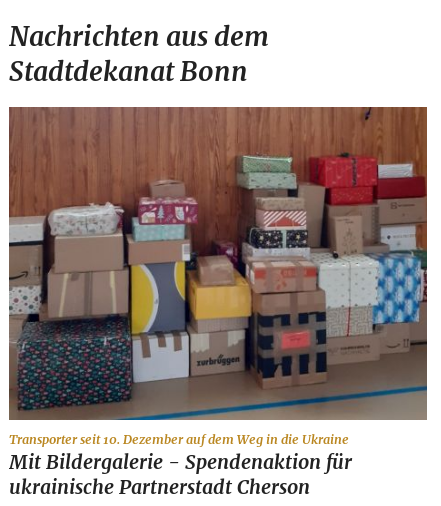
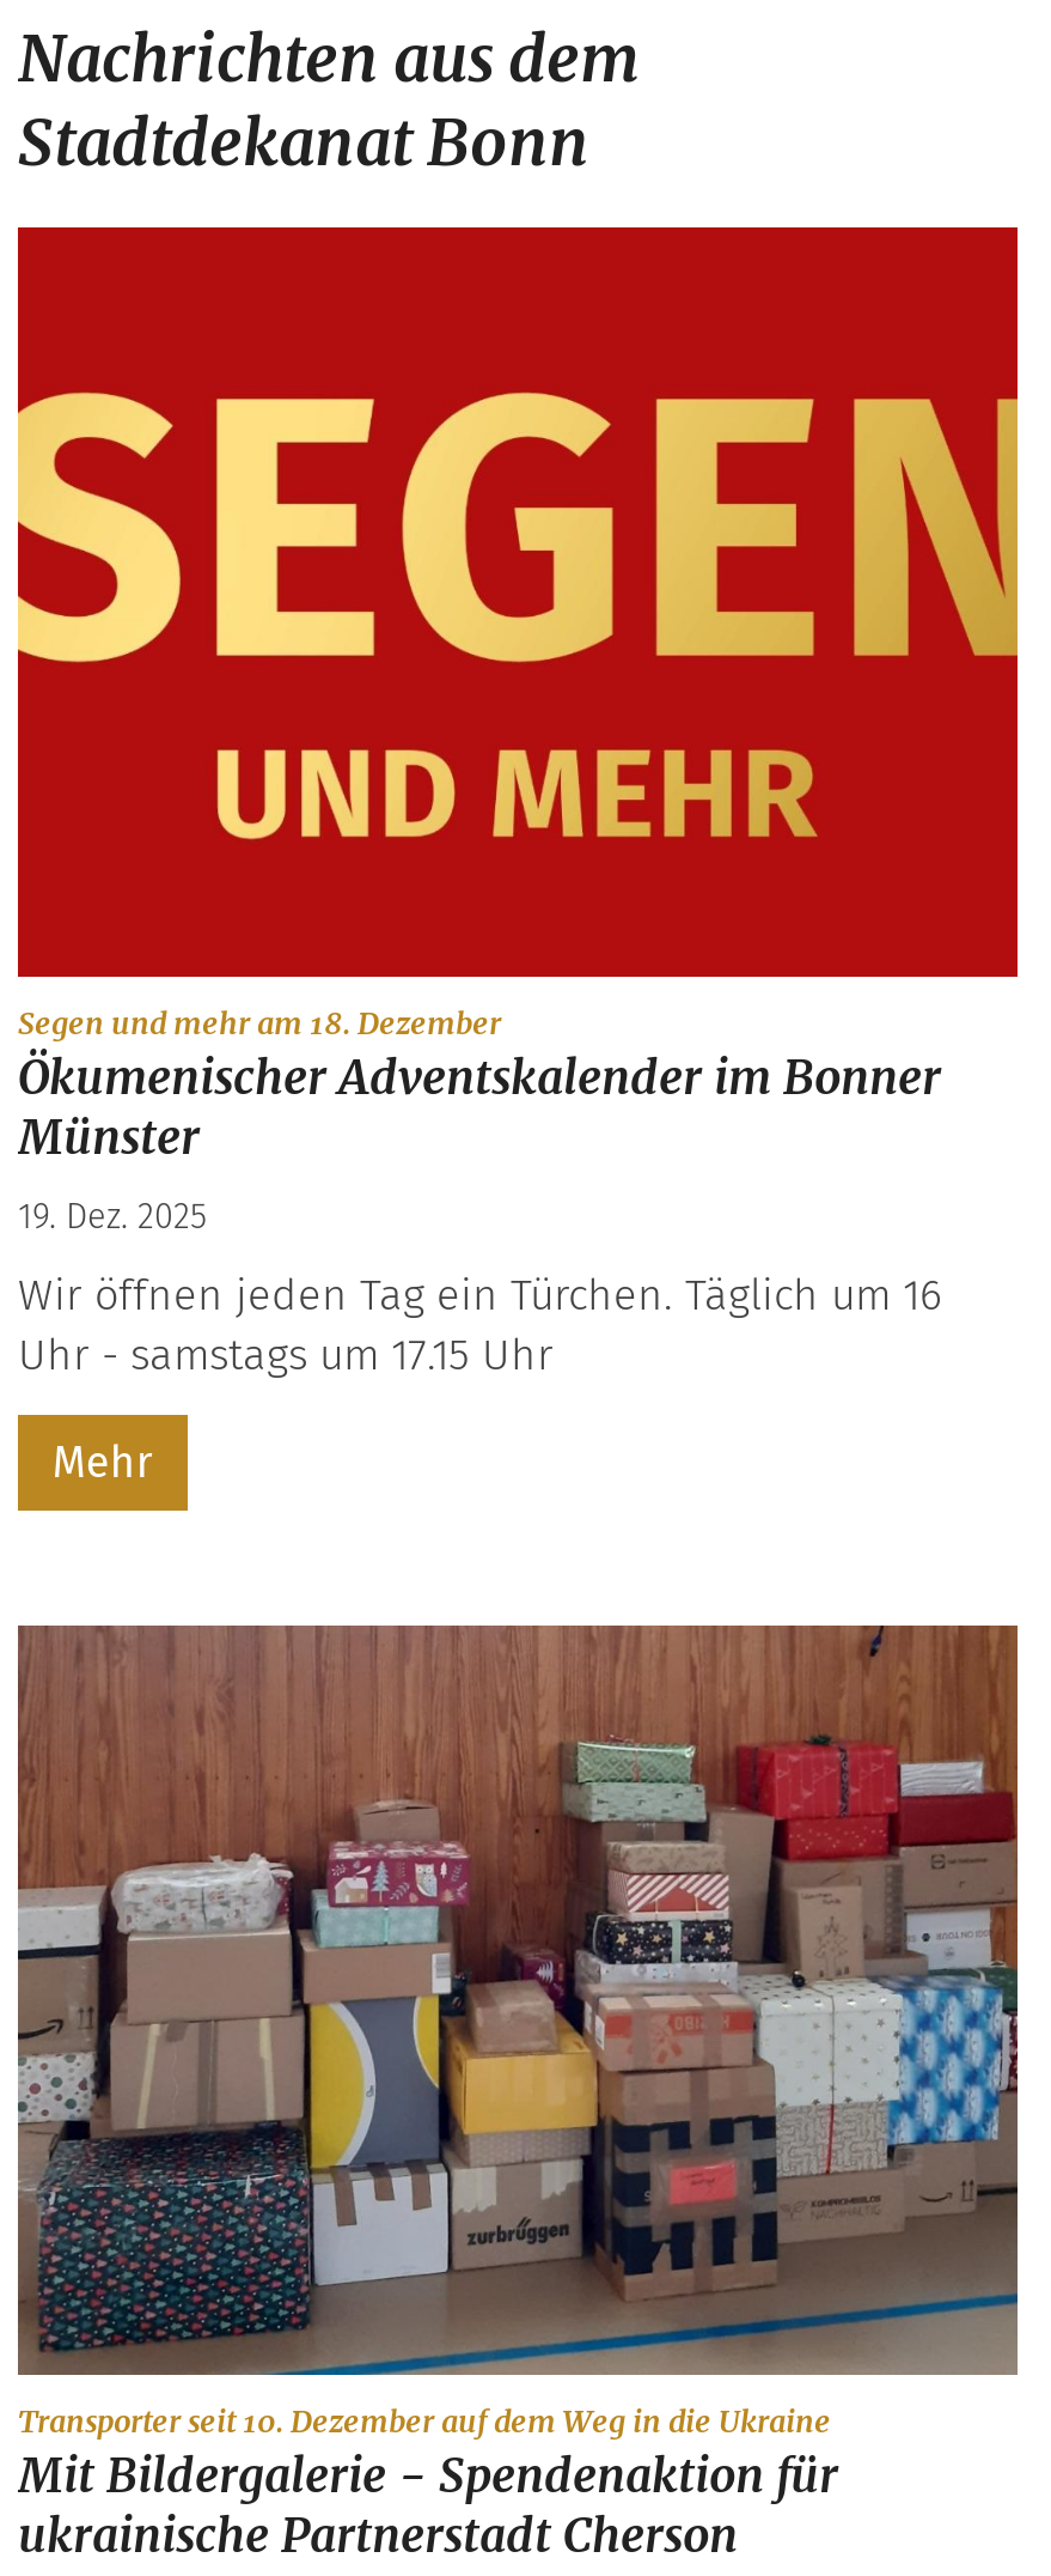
none -> [16,225,1020,1488] [image] | Segen und mehr am 18. Dezember: | Ökumenischer Adventskalender im Bonner | Münster | 19. Dez. 2025 | Wir öffnen jeden Tag ein Türchen. Täglich um 16 | Uhr - samstags um 17.15 Uhr | Mehr

